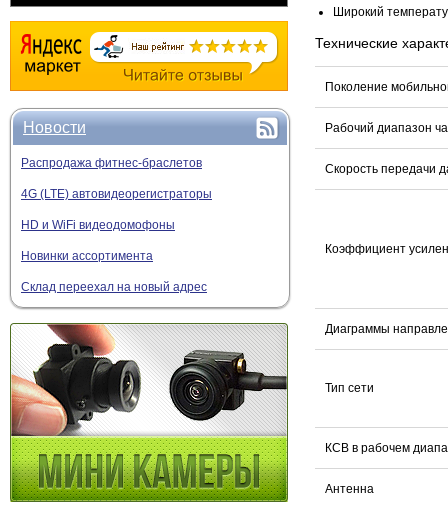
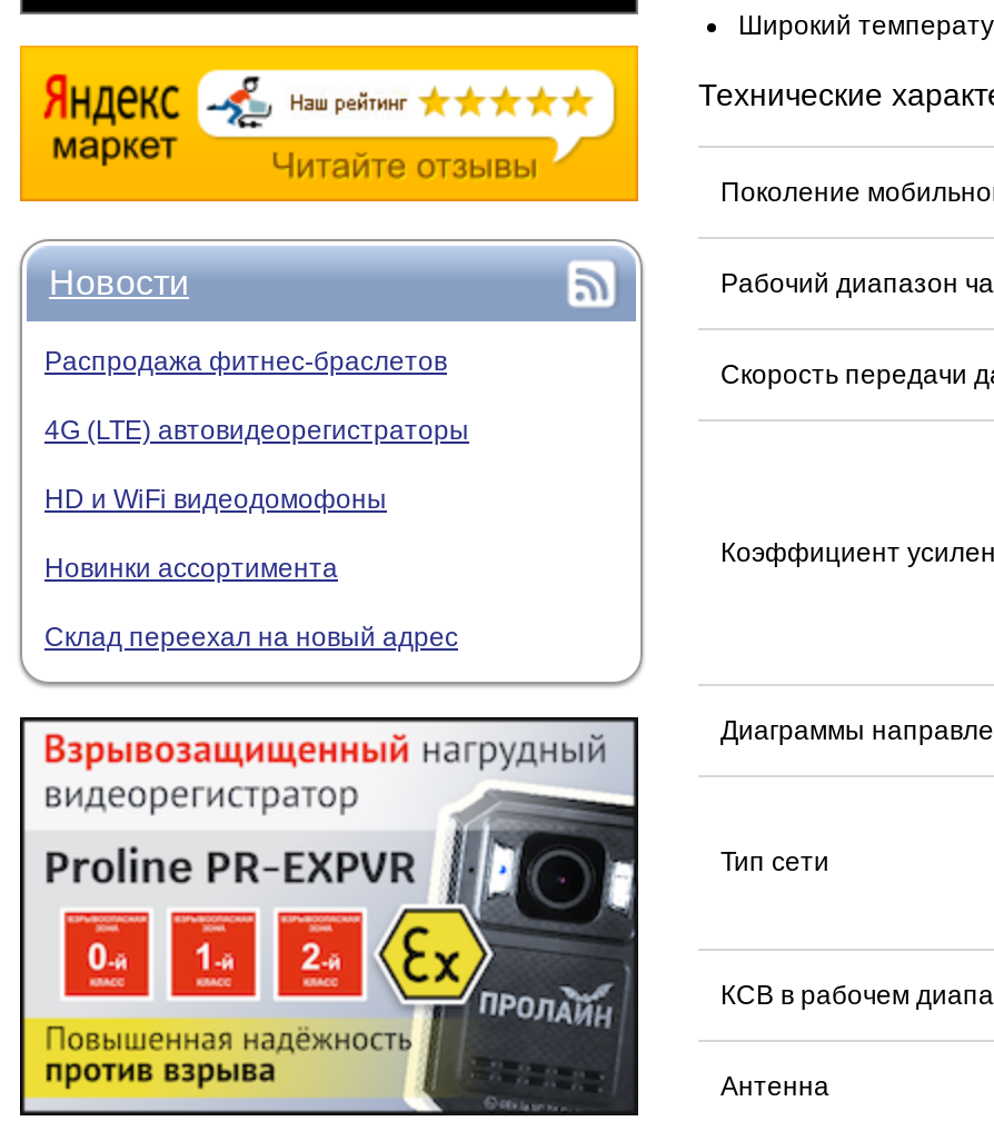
[9,322,289,503] [image] -> [18,715,640,1118] [image]

